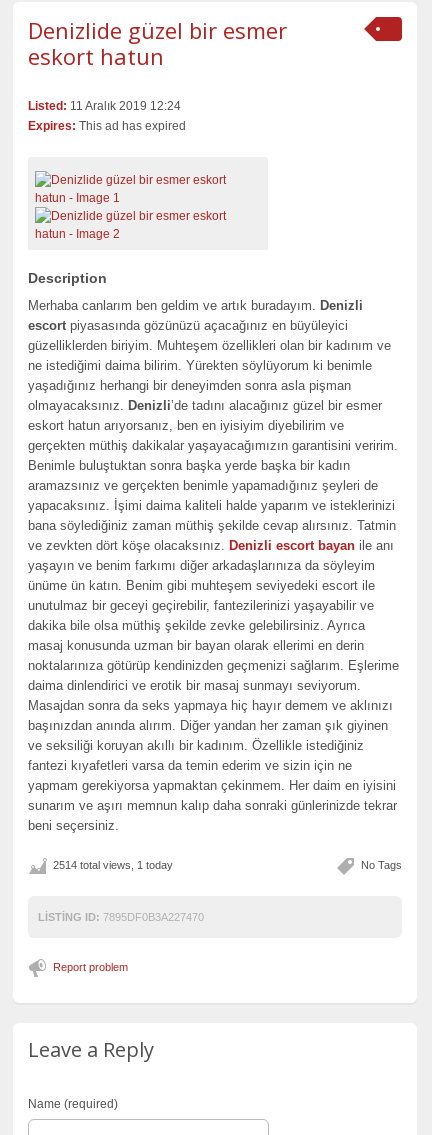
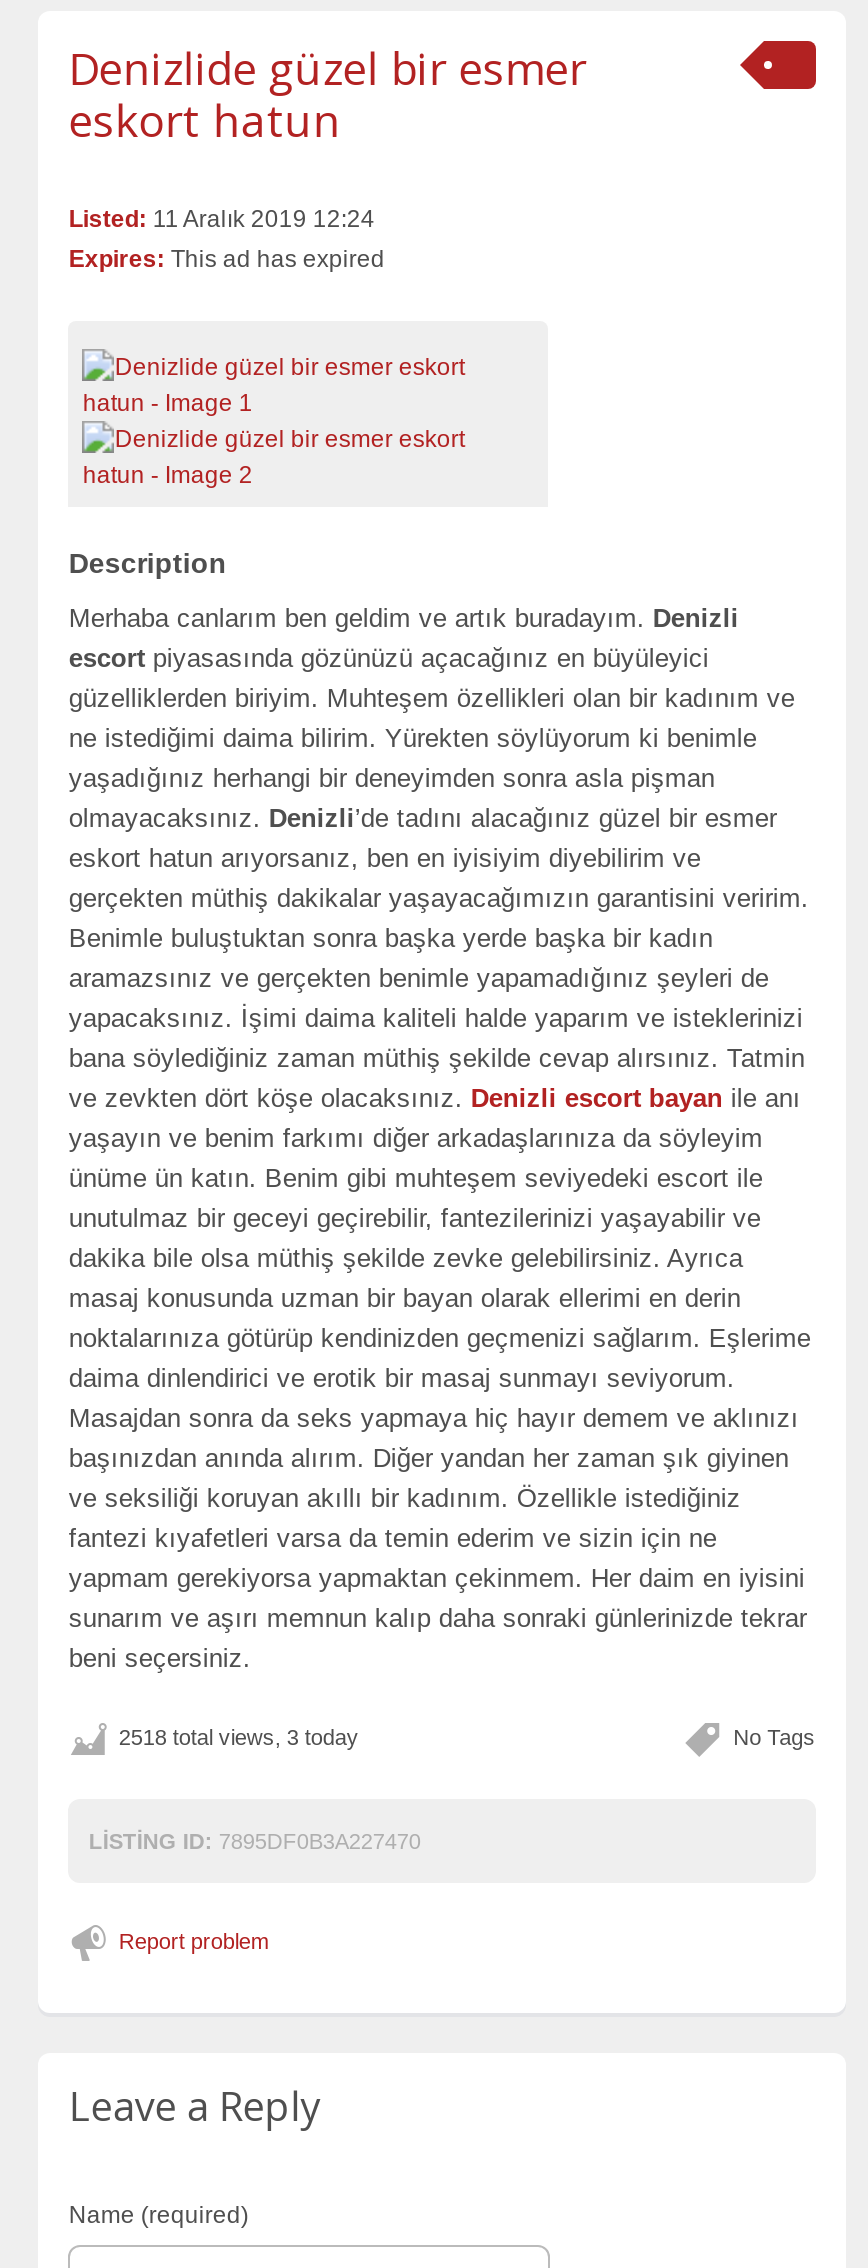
[53,859,173,871] 2514 total views, 1 today -> [119,1725,359,1749] 2518 total views, 3 today

